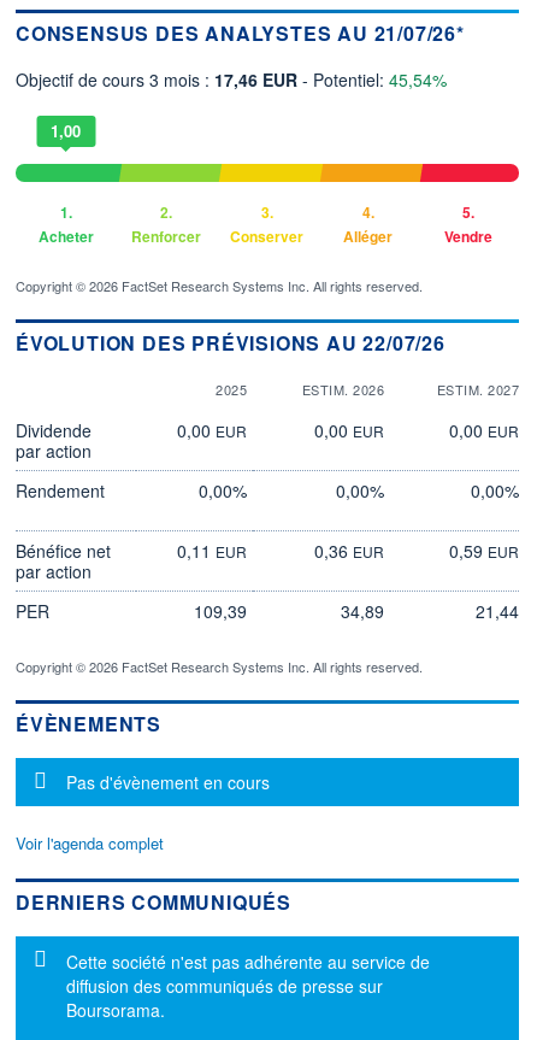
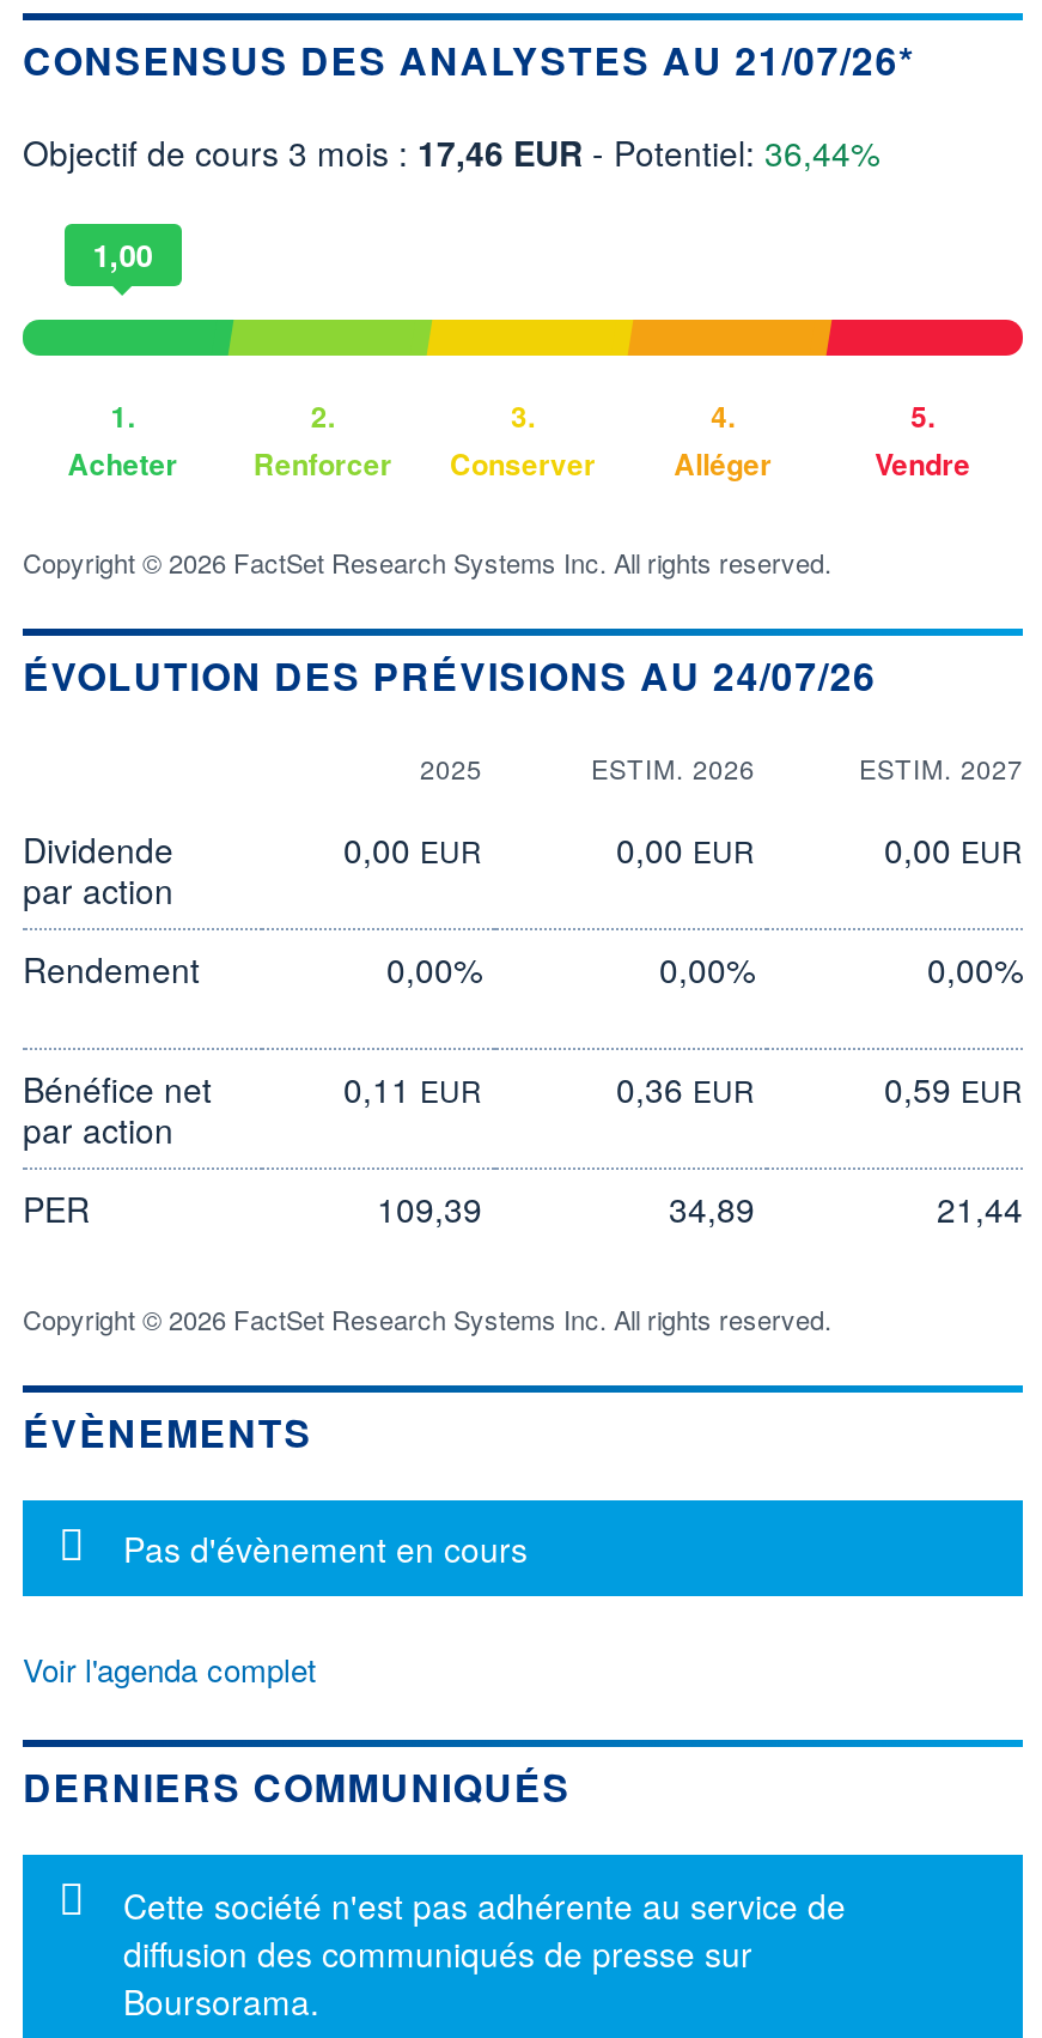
[16,67,447,92] Objectif de cours 3 mois : 17,46 EUR - Potentiel: 45,54% -> [23,128,879,176] Objectif de cours 3 mois : 17,46 EUR - Potentiel: 36,44%
[16,329,445,357] ÉVOLUTION DES PRÉVISIONS AU 22/07/26 -> [23,648,876,703] ÉVOLUTION DES PRÉVISIONS AU 24/07/26

